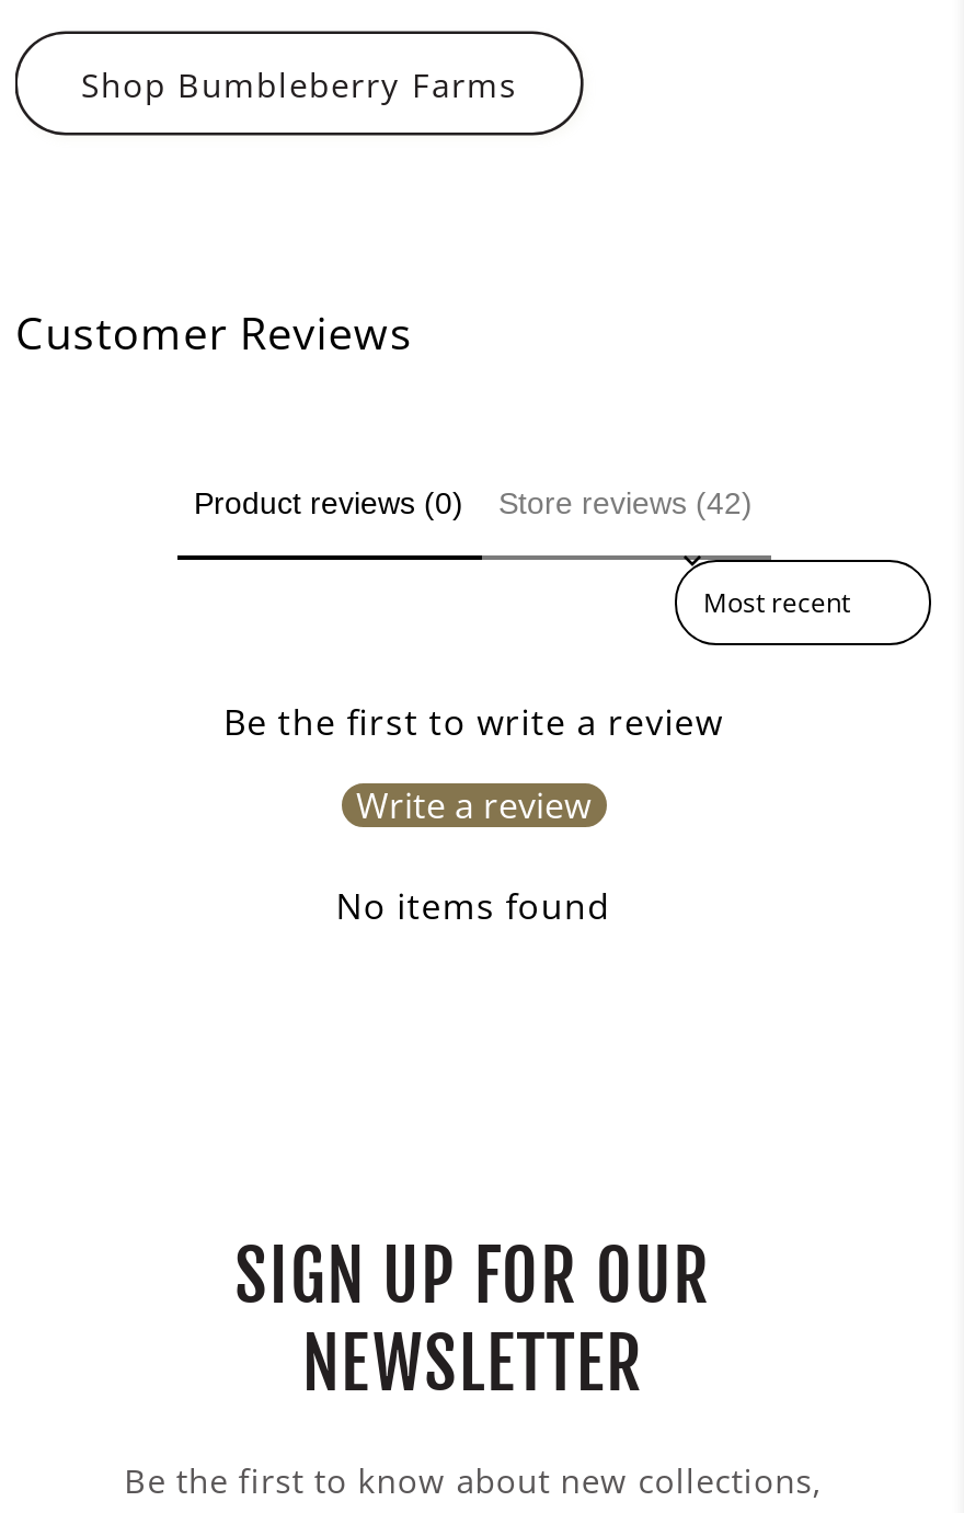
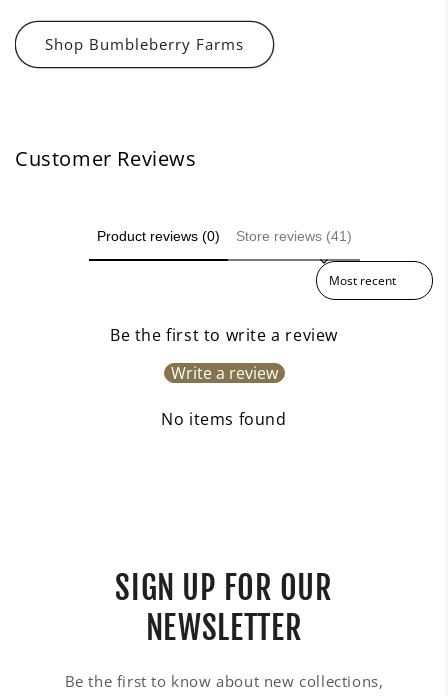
[498,485,753,520] Store reviews (42) -> [235,227,351,243] Store reviews (41)

